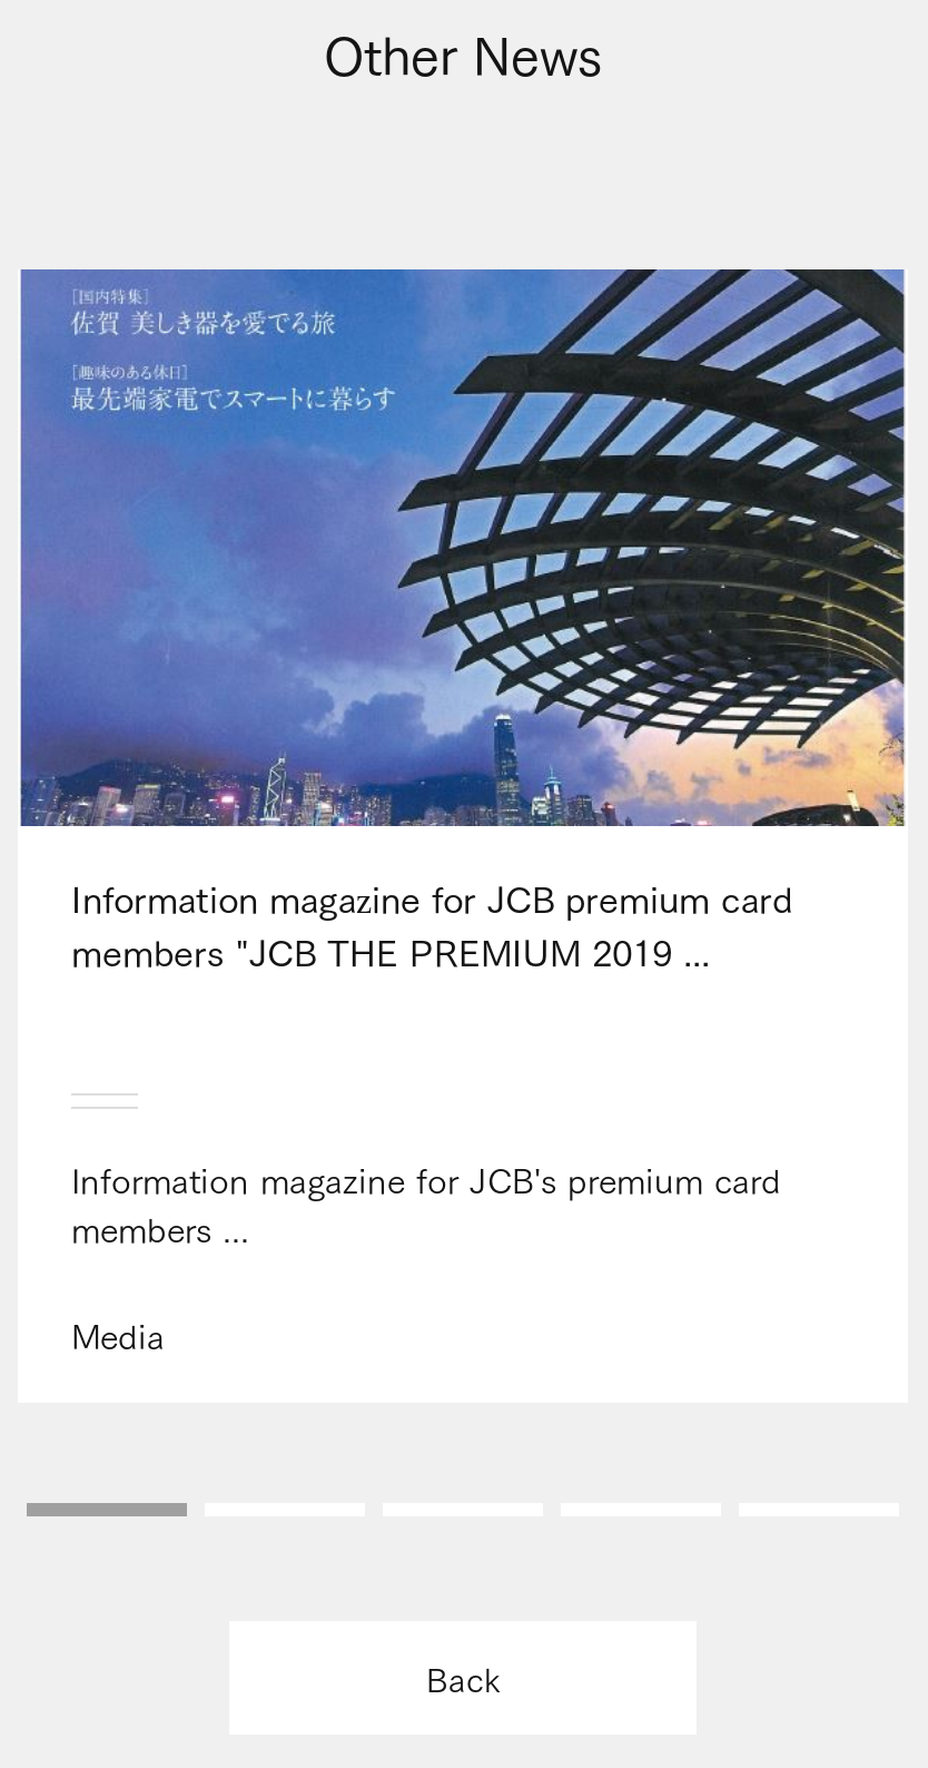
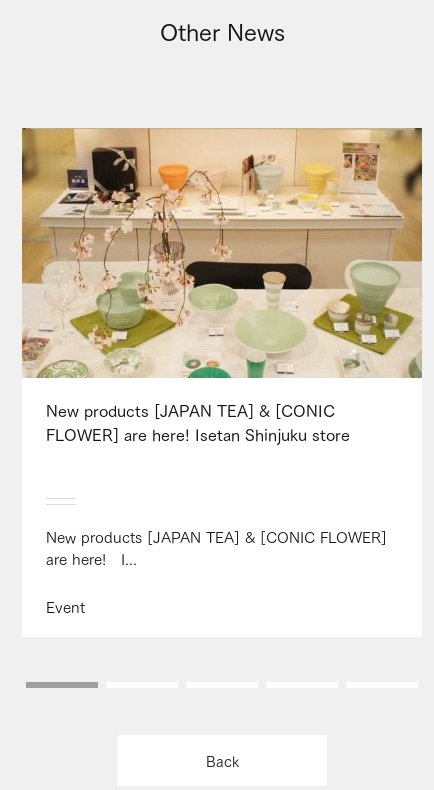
[18,267,908,978] [image] | Information magazine for JCB premium card | members "JCB THE PREMIUM 2019 ... -> [21,127,423,446] [image] | New products [JAPAN TEA] & [CONIC | FLOWER] are here! Isetan Shinjuku store
[71,1152,781,1254] Information magazine for JCB's premium card | members ... -> [46,524,387,570] New products [JAPAN TEA] & [CONIC FLOWER] | are here! I...
[71,1308,165,1361] Media -> [46,594,85,618] Event

